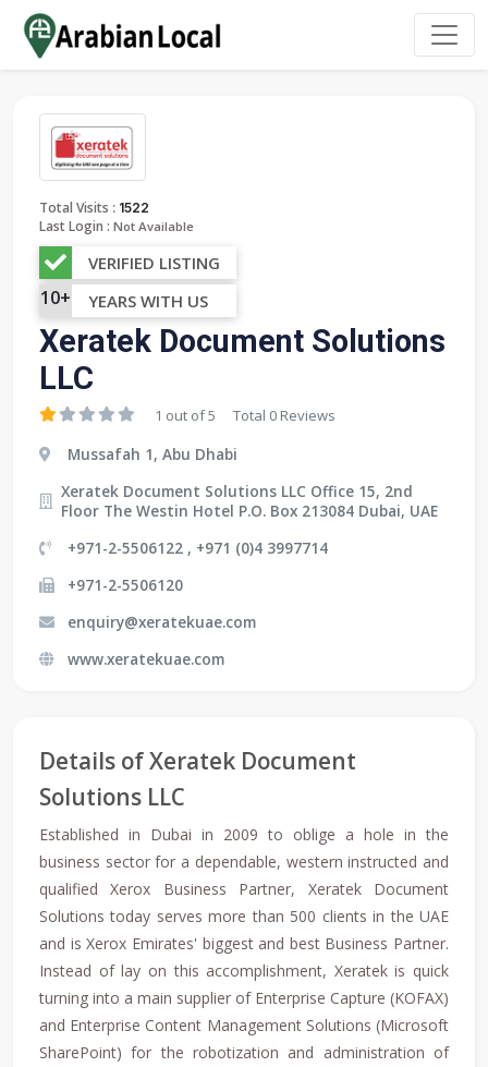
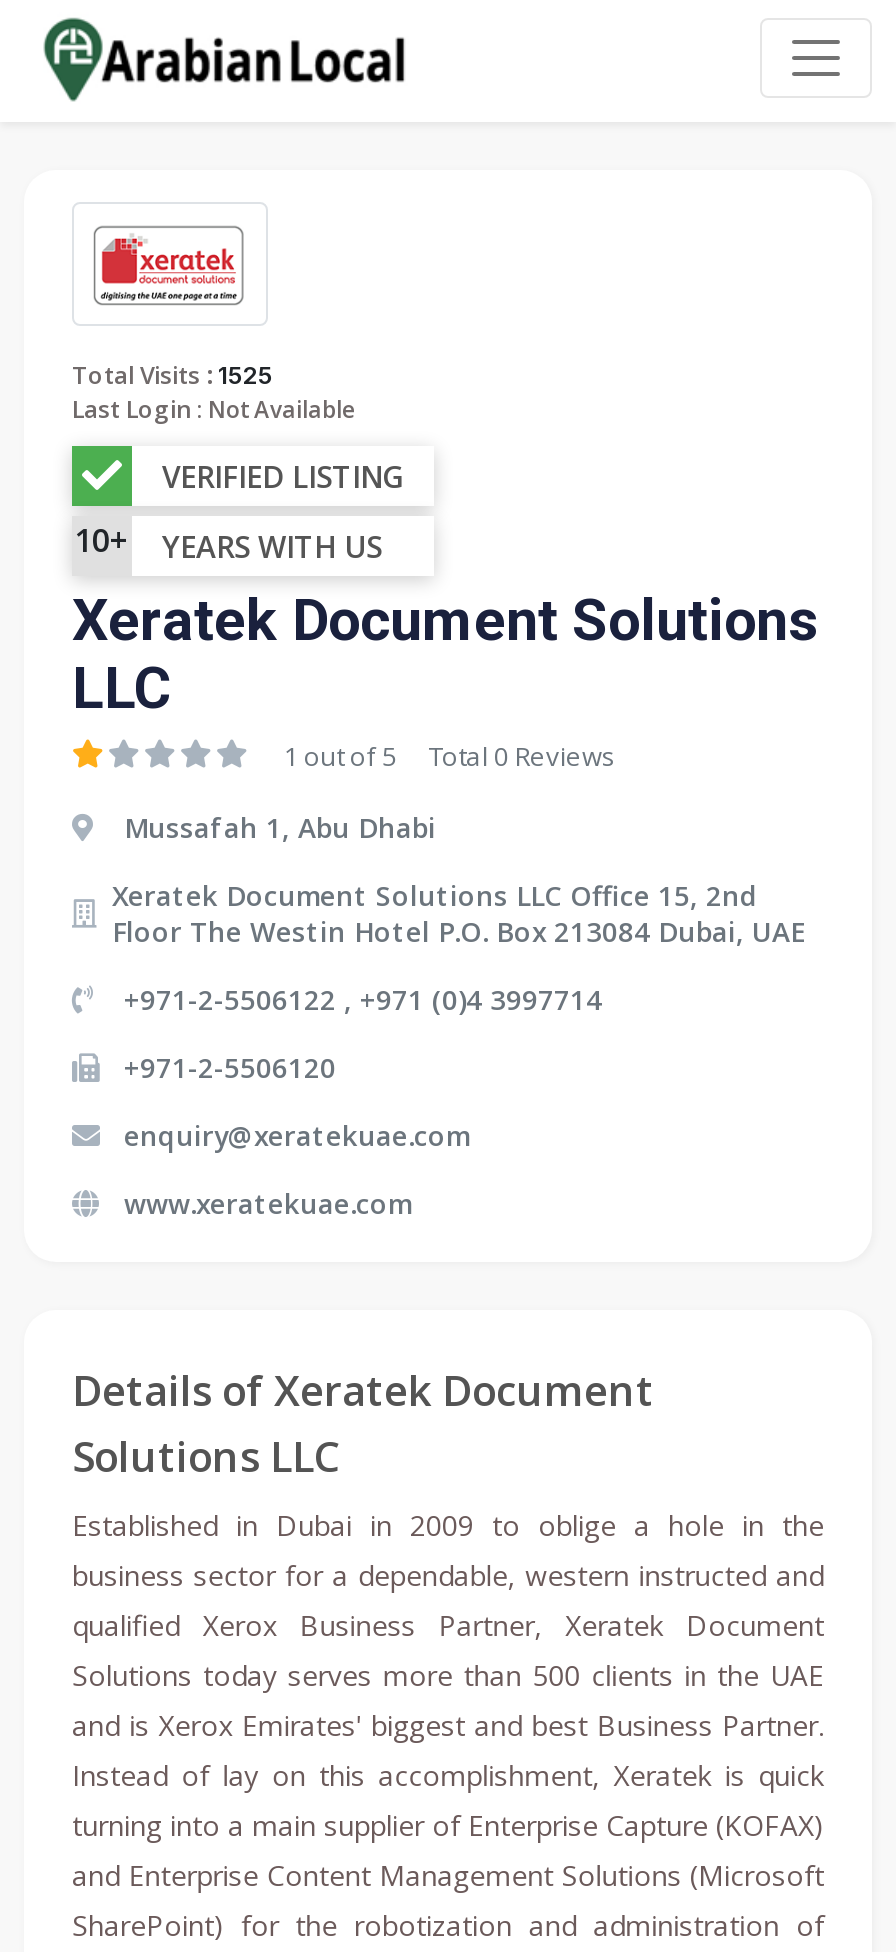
[39,197,149,217] Total Visits: 1522 -> [72,356,272,392] Total Visits: 1525

